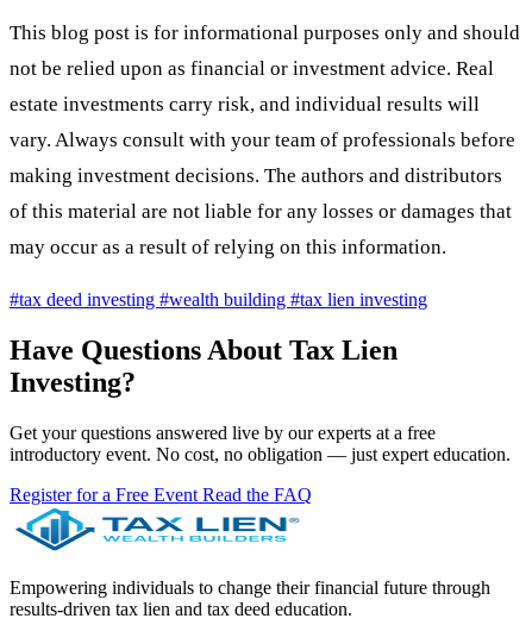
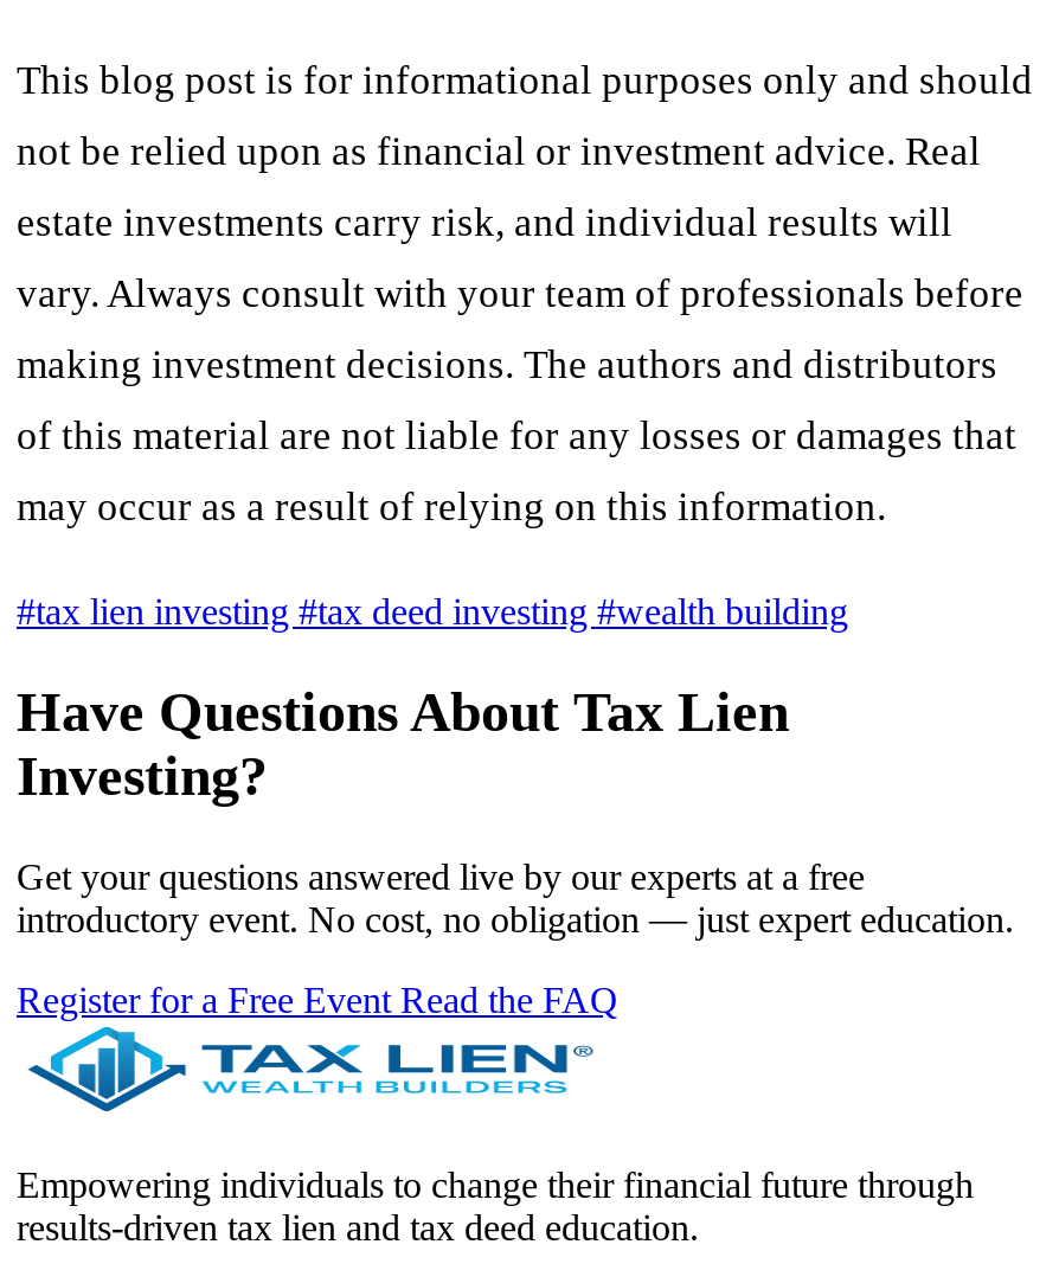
[10,289,427,309] #tax deed investing #wealth building #tax lien investing -> [17,591,848,631] #tax lien investing #tax deed investing #wealth building

